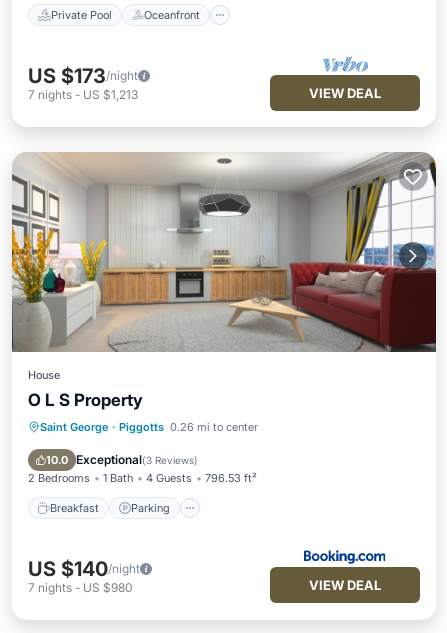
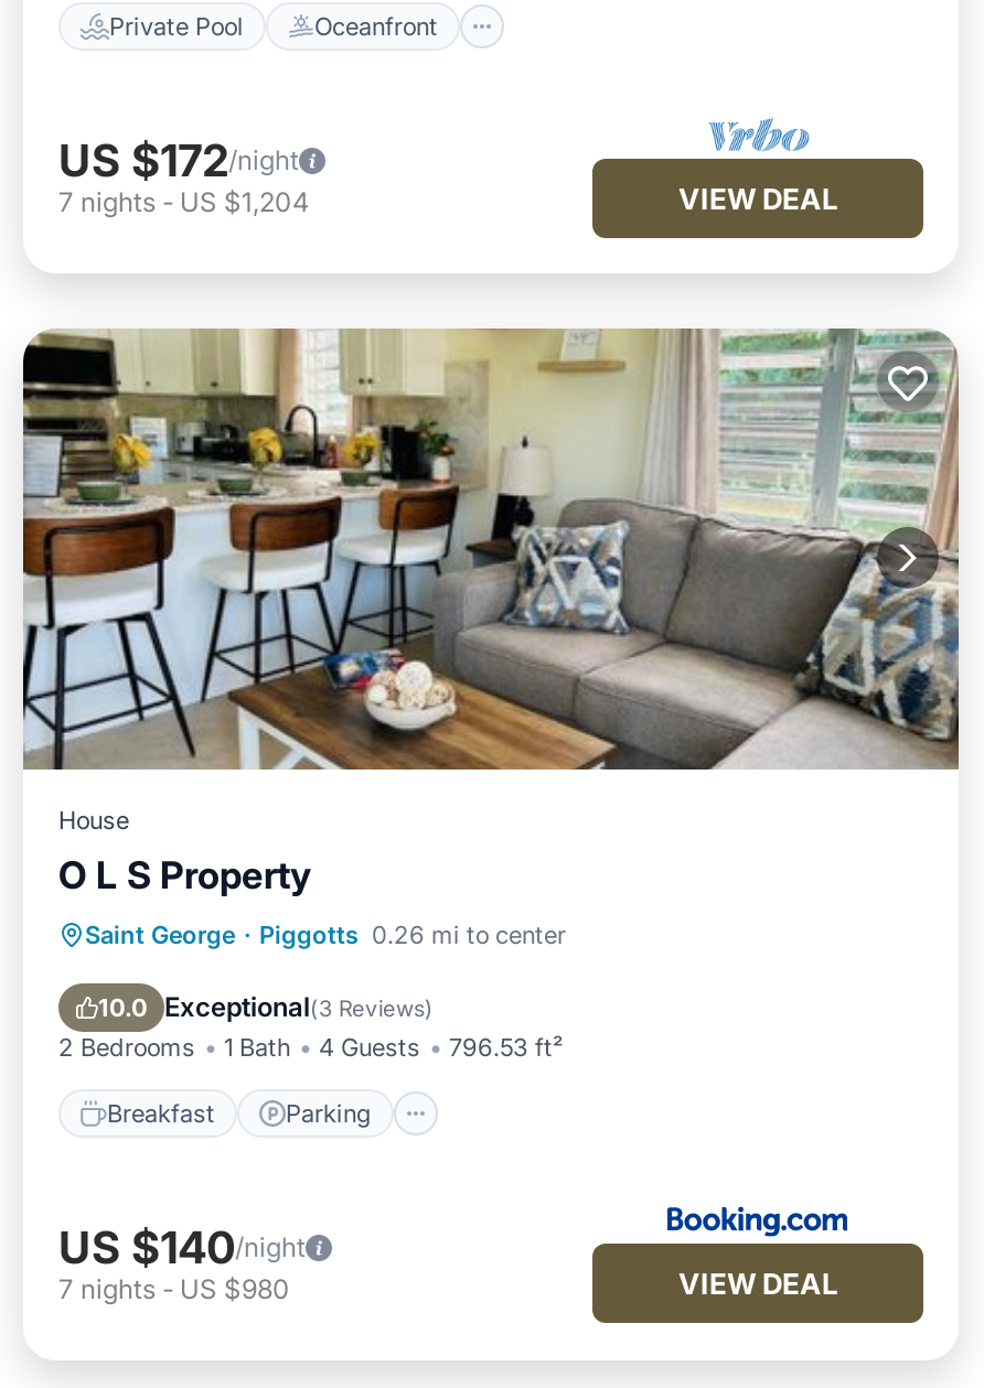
[28,64,138,88] US $173/night -> [58,135,299,187] US $172/night
[28,87,138,102] 7 nights - US $1,213 -> [58,185,310,218] 7 nights - US $1,204
[11,152,437,352] [image] -> [21,326,961,772] [image]

